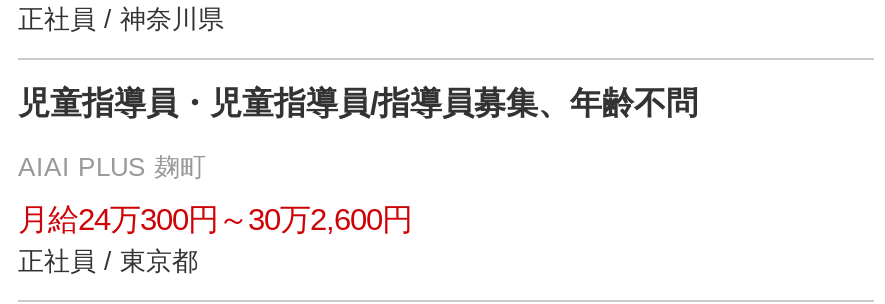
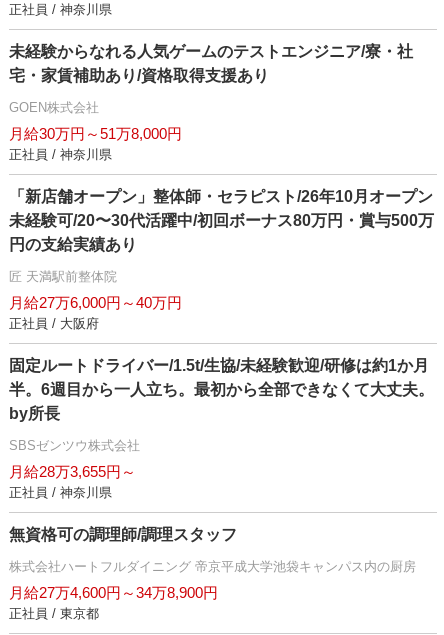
[18,87,698,237] 児童指導員・児童指導員/指導員募集、年齢不問 | AIAI PLUS 麹町 | 月給24万300円～30万2,600円 -> [9,43,434,601] 未経験からなれる人気ゲームのテストエンジニア/寮・社 | 宅・家賃補助あり/資格取得支援あり | GOEN株式会社 | 月給30万円～51万8,000円 | 正社員 / 神奈川県 | 「新店舗オープン」整体師・セラピスト/26年10月オープン | 未経験可/20〜30代活躍中/初回ボーナス80万円・賞与500万 | 円の支給実績あり | 匠 天満駅前整体院 | 月給27万6,000円～40万円 | 正社員 / 大阪府 | 固定ルートドライバー/1.5t/生協/未経験歓迎/研修は約1か月 | 半。6週目から一人立ち。最初から全部できなくて大丈夫。 | by所長 | SBSゼンツウ株式会社 | 月給28万3,655円～ | 正社員 / 神奈川県 | 無資格可の調理師/調理スタッフ | 株式会社ハートフルダイニング 帝京平成大学池袋キャンパス内の厨房 | 月給27万4,600円～34万8,900円

